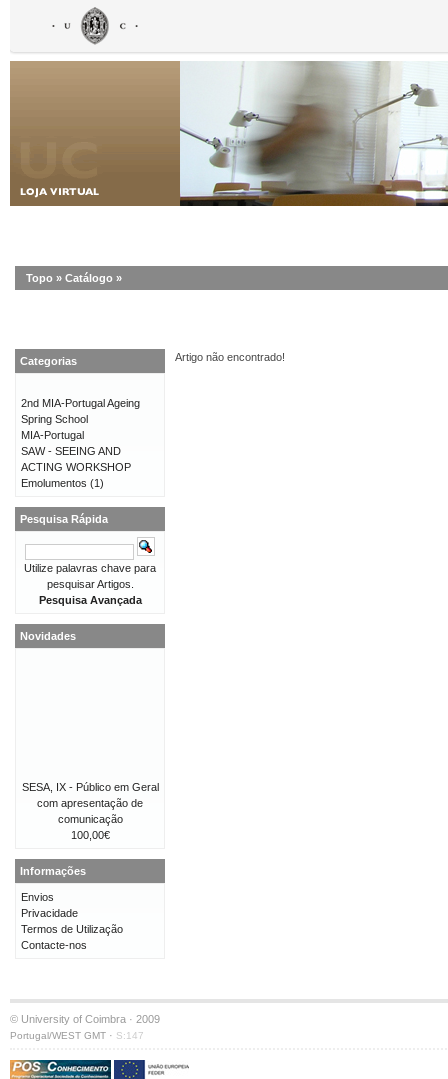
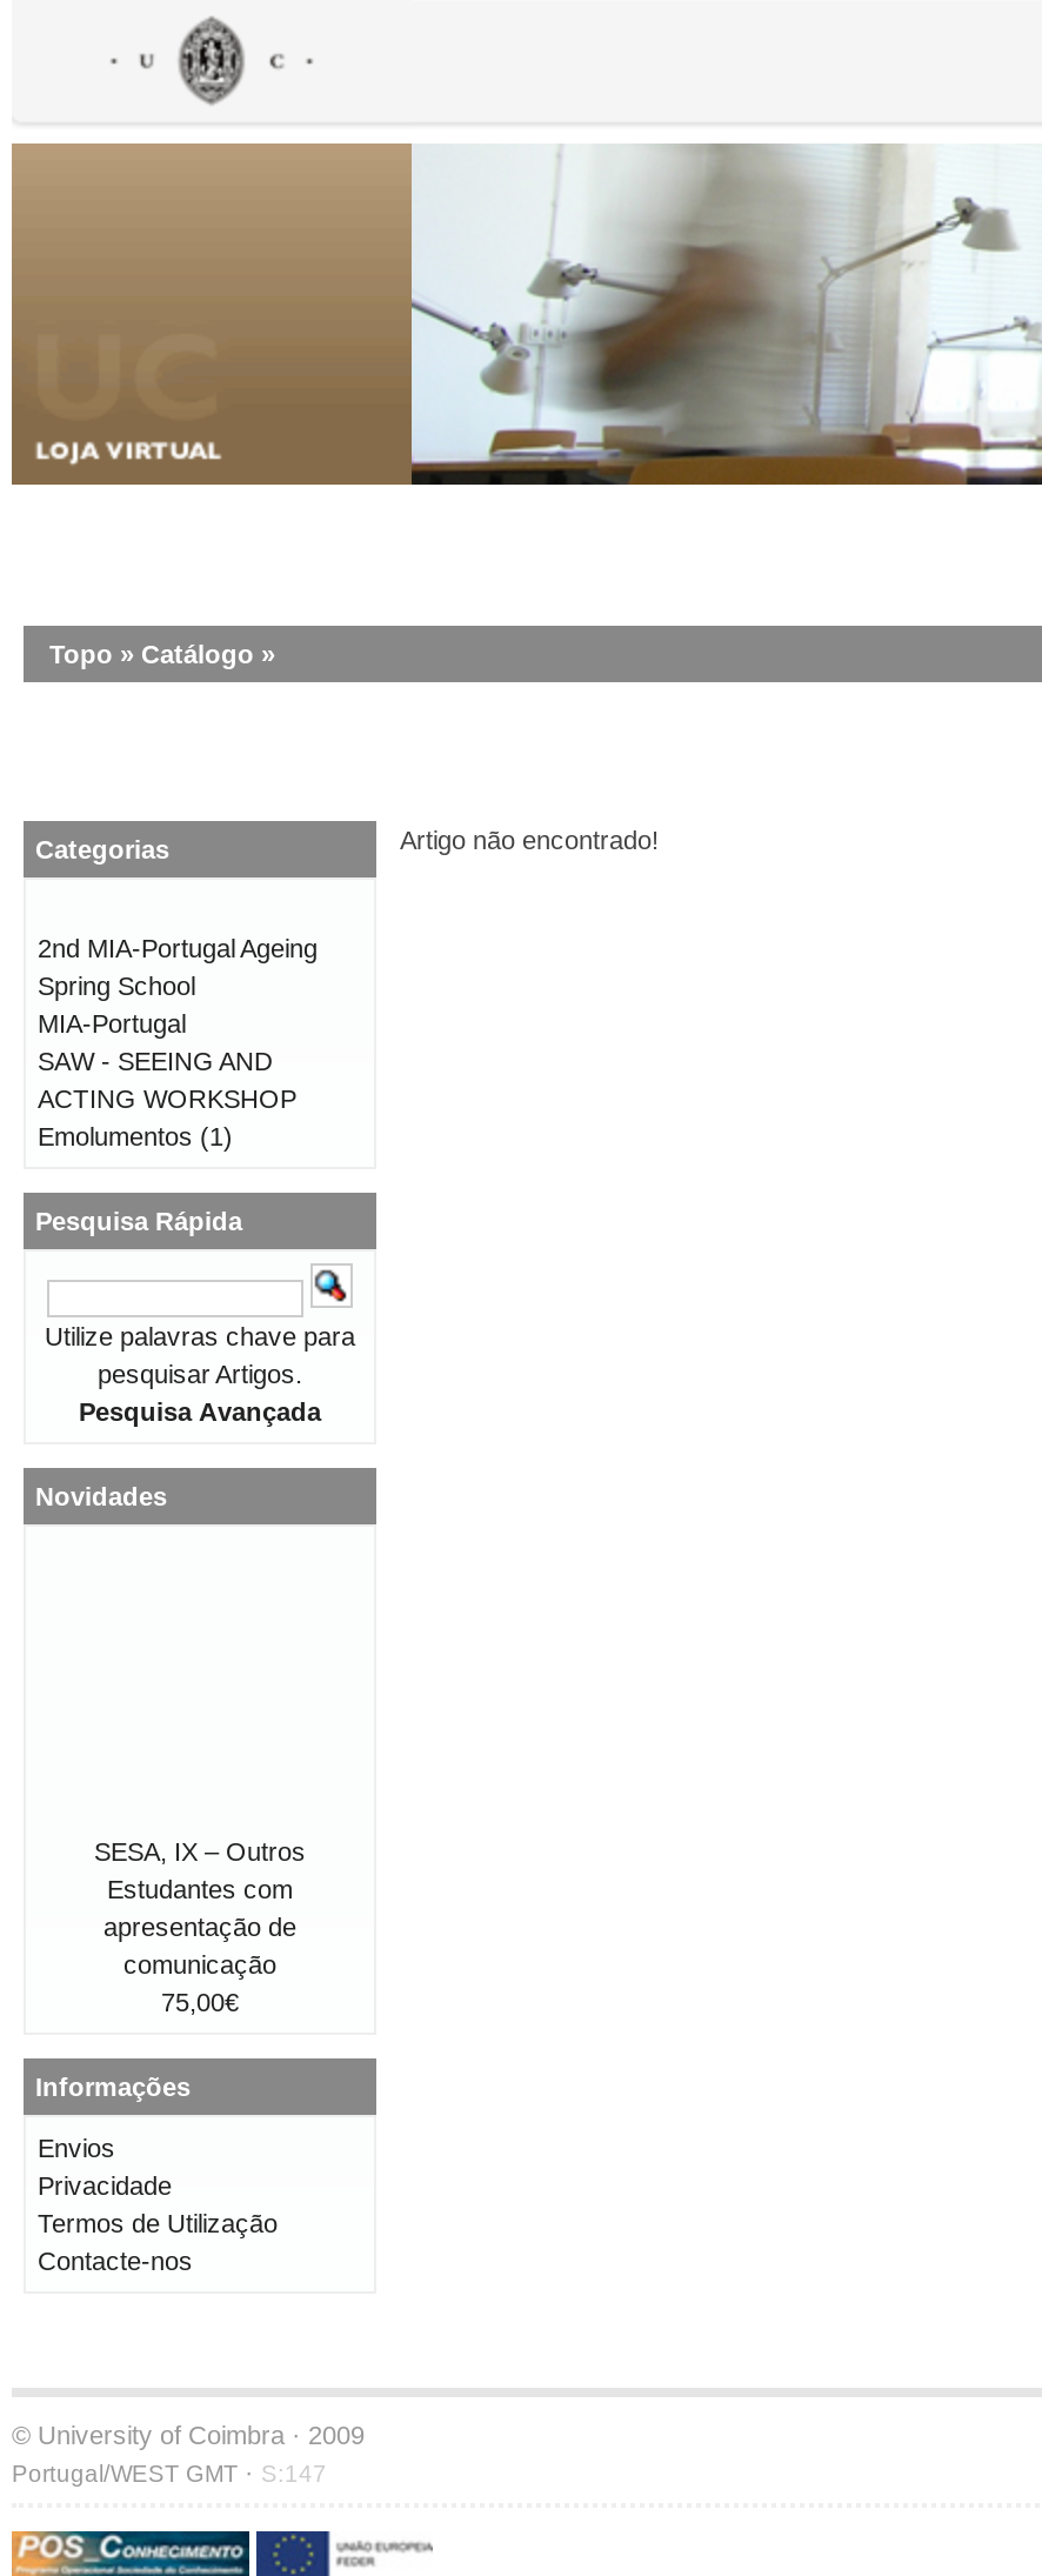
[21,781,158,809] SESA, IX - Público em Geral | com apresentação de -> [94,1837,306,1941] SESA, IX – Outros | Estudantes com | apresentação de
[70,829,109,841] 100,00€ -> [161,1988,239,2016] 75,00€

